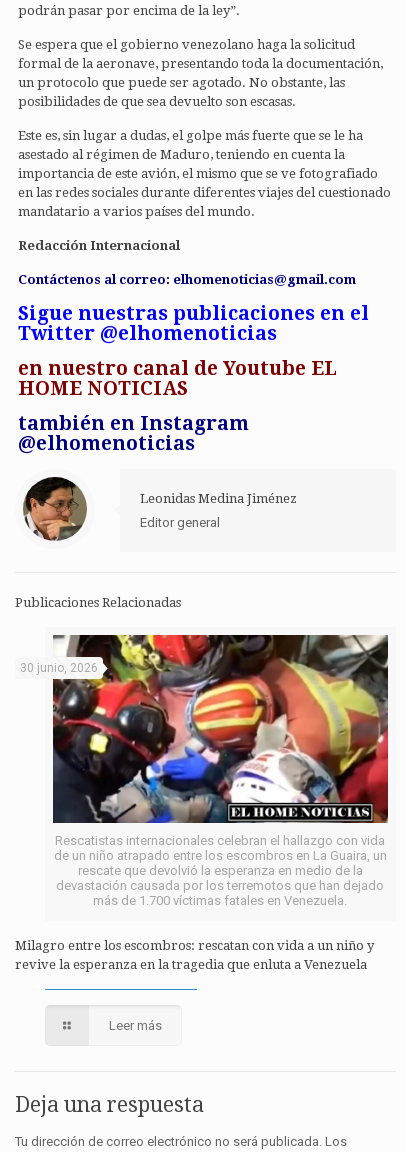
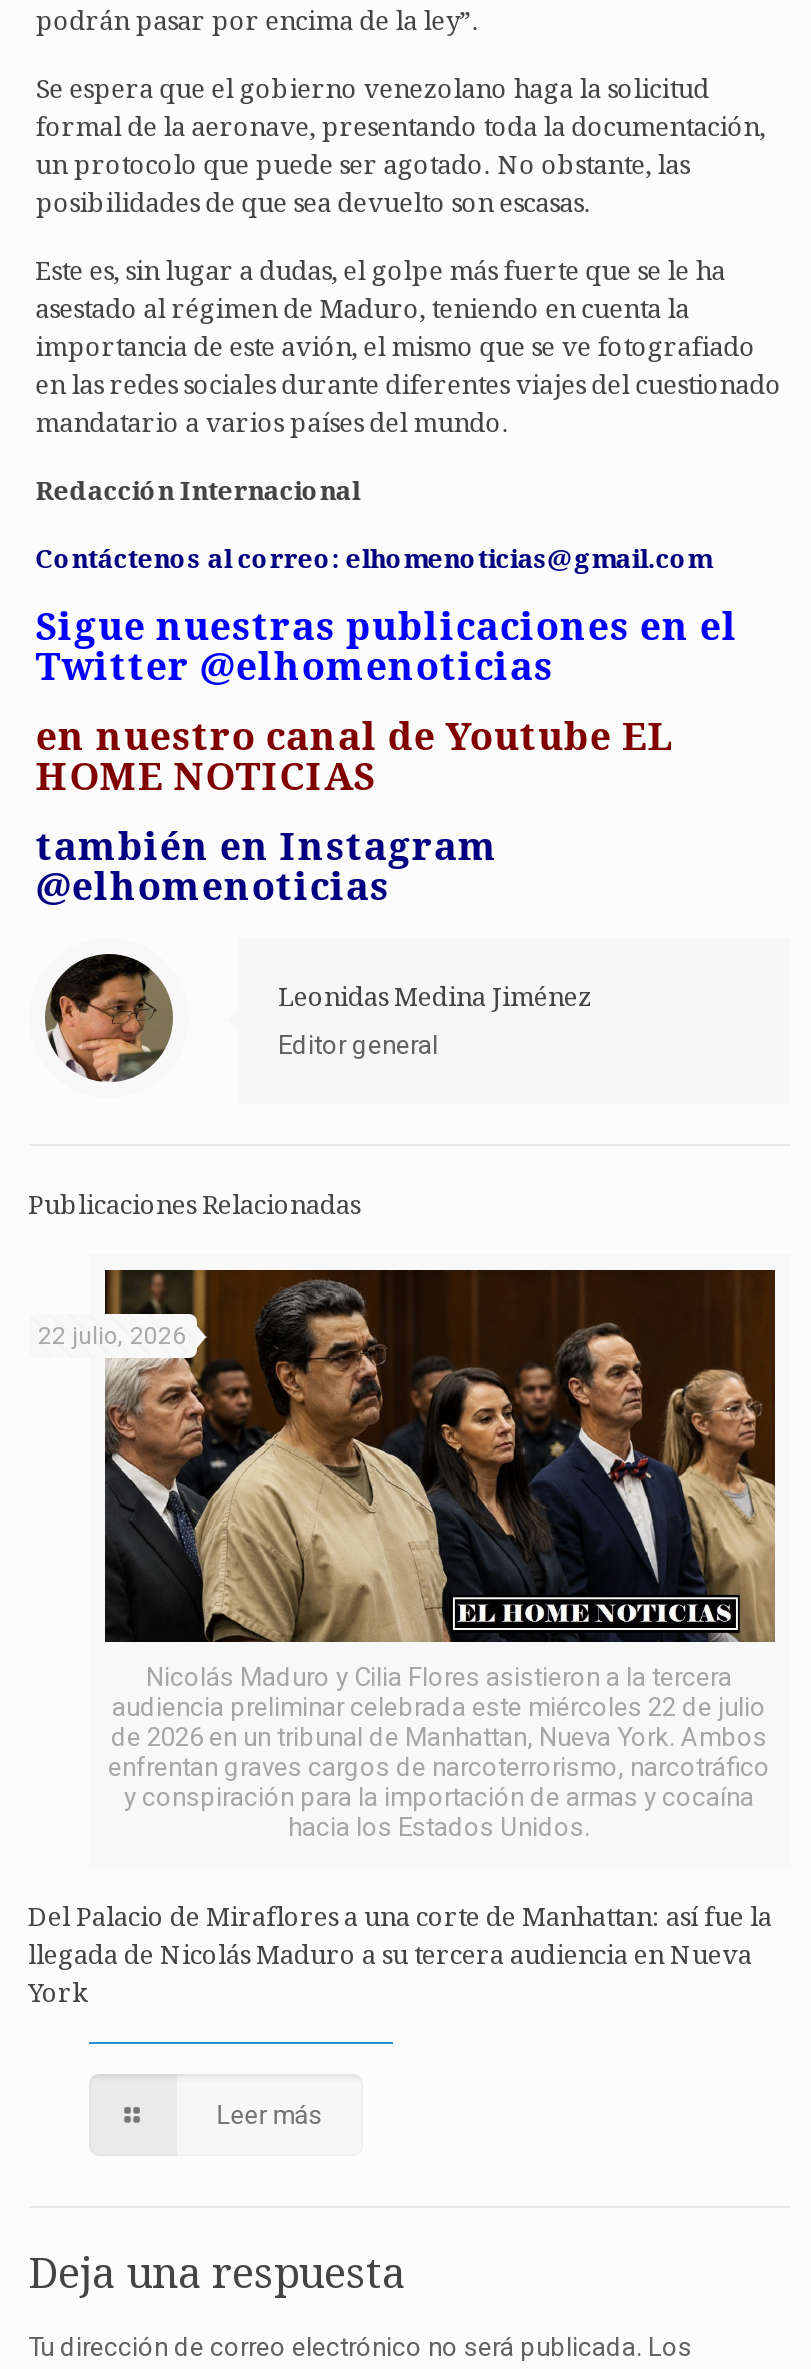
[19,634,389,807] [image] | 30 junio, 2026 -> [38,1268,775,1646] [image] | 22 julio, 2026
[53,833,386,908] Rescatistas internacionales celebran el hallazgo con vida | de un niño atrapado entre los escombros en La Guaira, un | rescate que devolvió la esperanza en medio de la | devastación causada por los terremotos que han dejado | más de 1.700 víctimas fatales en Venezuela. -> [108,1662,770,1842] Nicolás Maduro y Cilia Flores asistieron a la tercera | audiencia preliminar celebrada este miércoles 22 de julio | de 2026 en un tribunal de Manhattan, Nueva York. Ambos | enfrentan graves cargos de narcoterrorismo, narcotráfico | y conspiración para la importación de armas y cocaína | hacia los Estados Unidos.
[14,938,373,972] Milagro entre los escombros: rescatan con vida a un niño y | revive la esperanza en la tragedia que enluta a Venezuela -> [28,1902,772,2008] Del Palacio de Miraflores a una corte de Manhattan: así fue la | llegada de Nicolás Maduro a su tercera audiencia en Nueva | York

